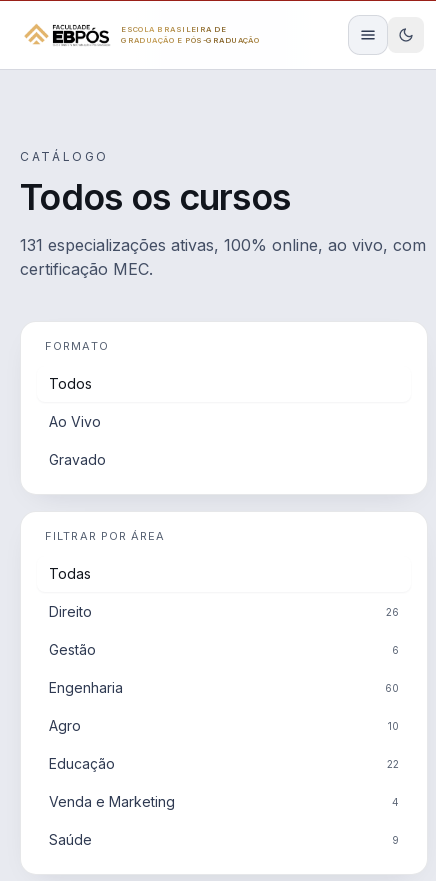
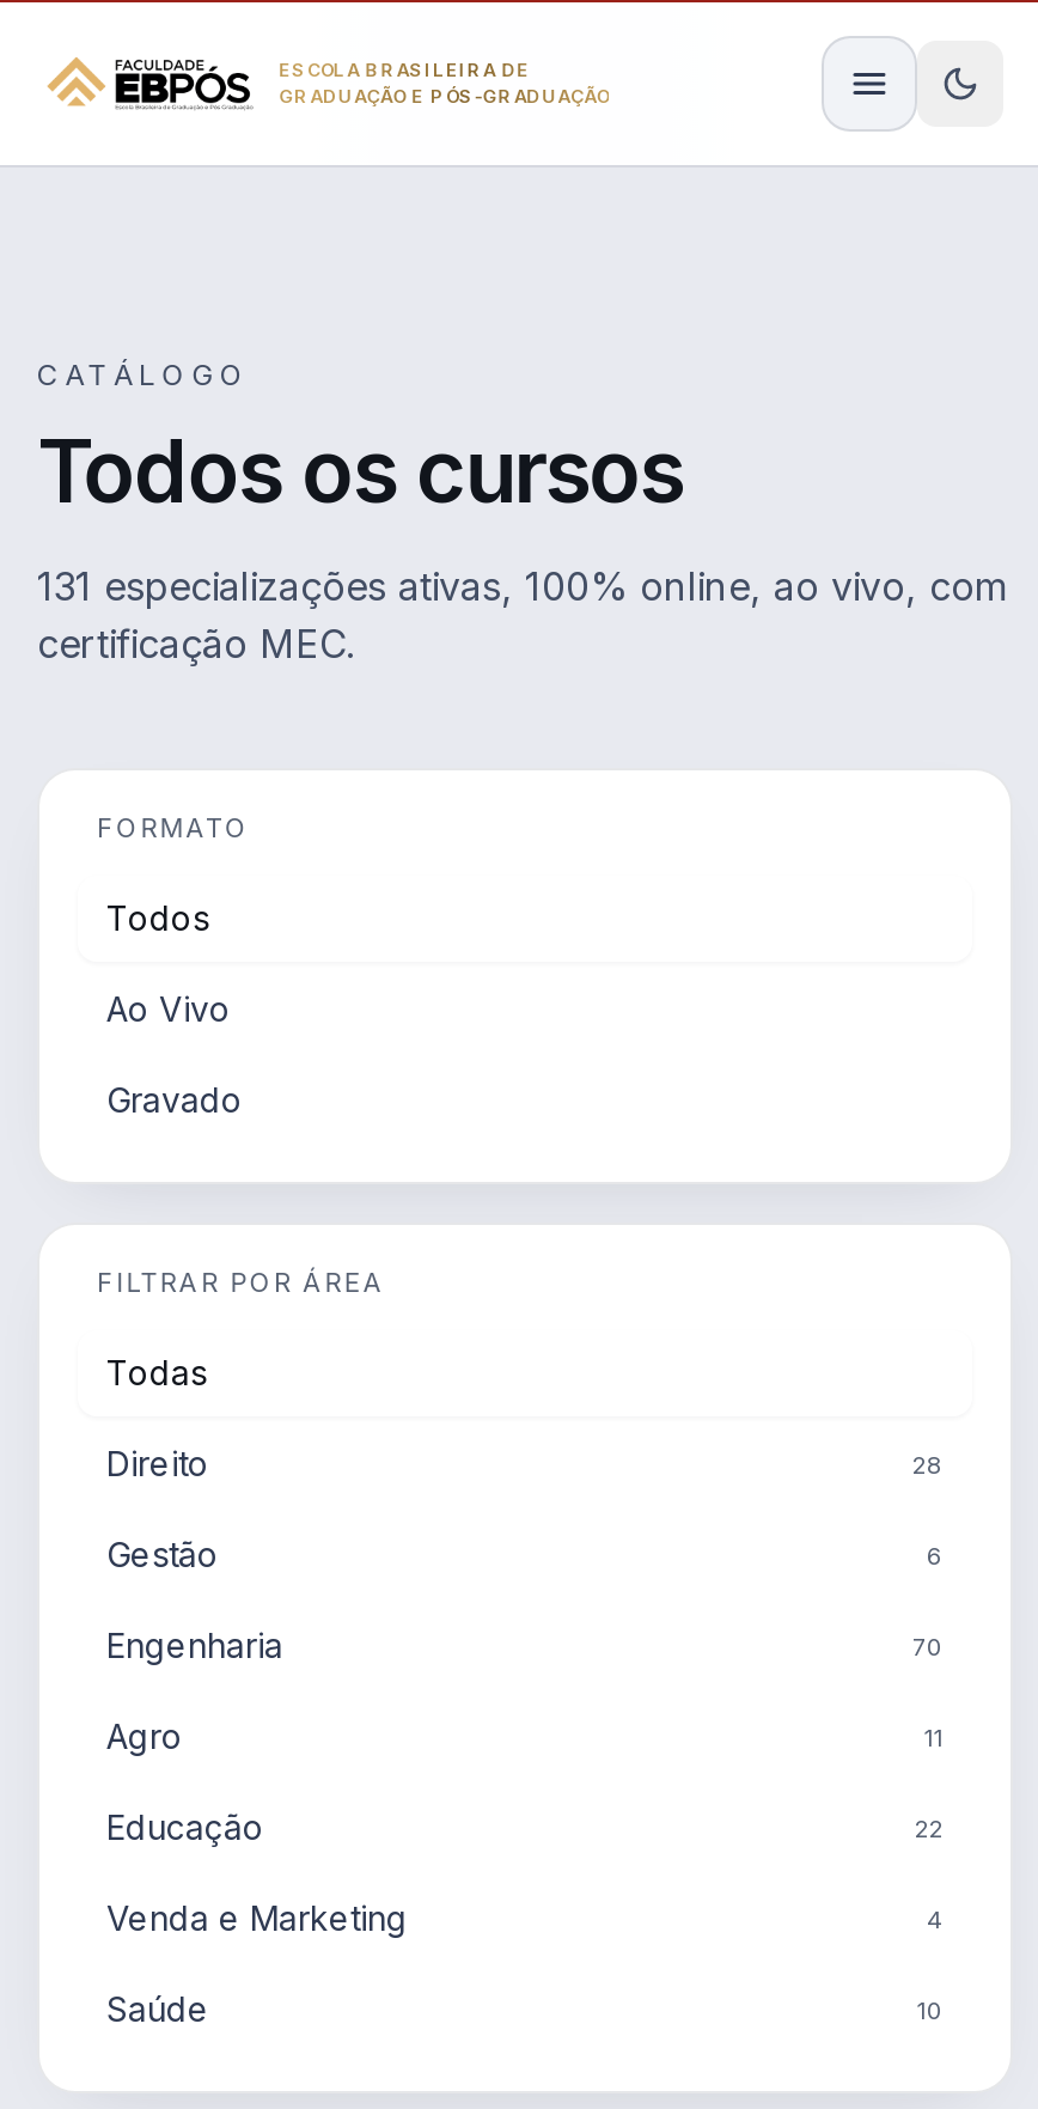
[386,606,399,618] 26 -> [912,1450,944,1479] 28
[385,682,399,694] 60 -> [912,1632,944,1660] 70
[388,720,399,732] 10 -> [924,1723,944,1751] 11
[392,834,399,846] 9 -> [917,1995,944,2024] 10

